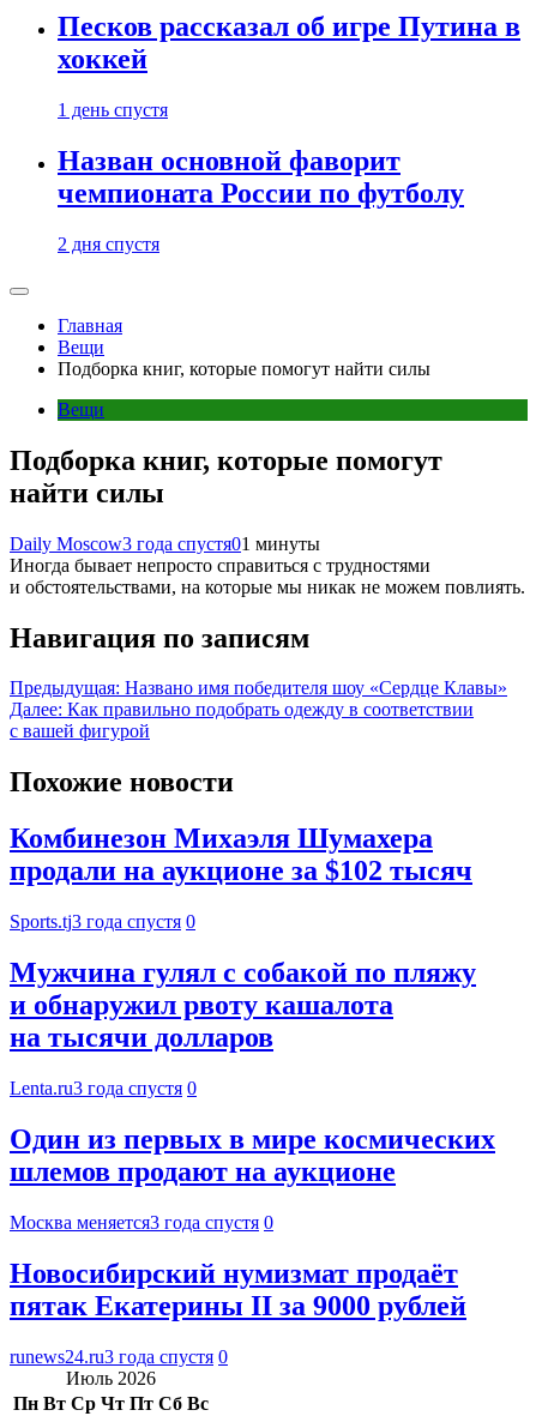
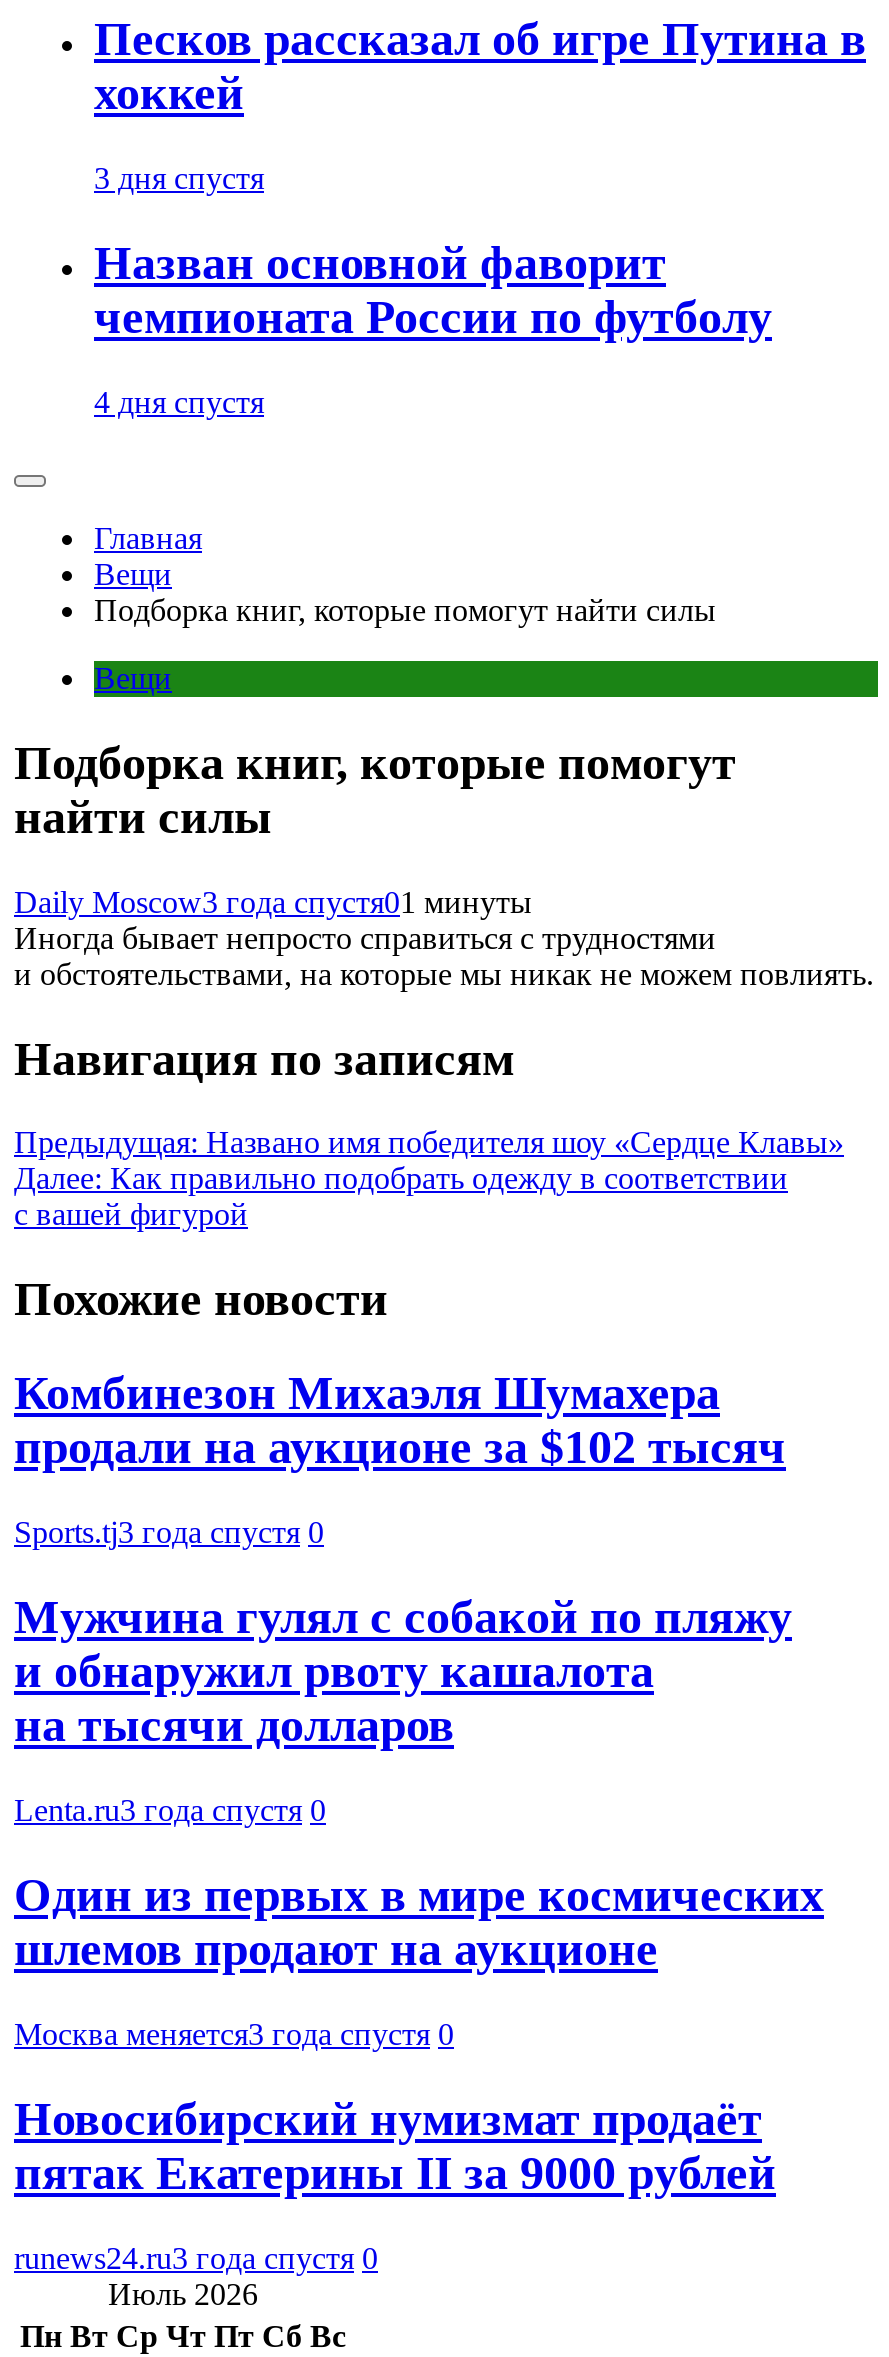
[58,100,168,120] 1 день спустя -> [94,161,264,195] 3 дня спустя
[58,234,159,254] 2 дня спустя -> [94,385,264,419] 4 дня спустя

